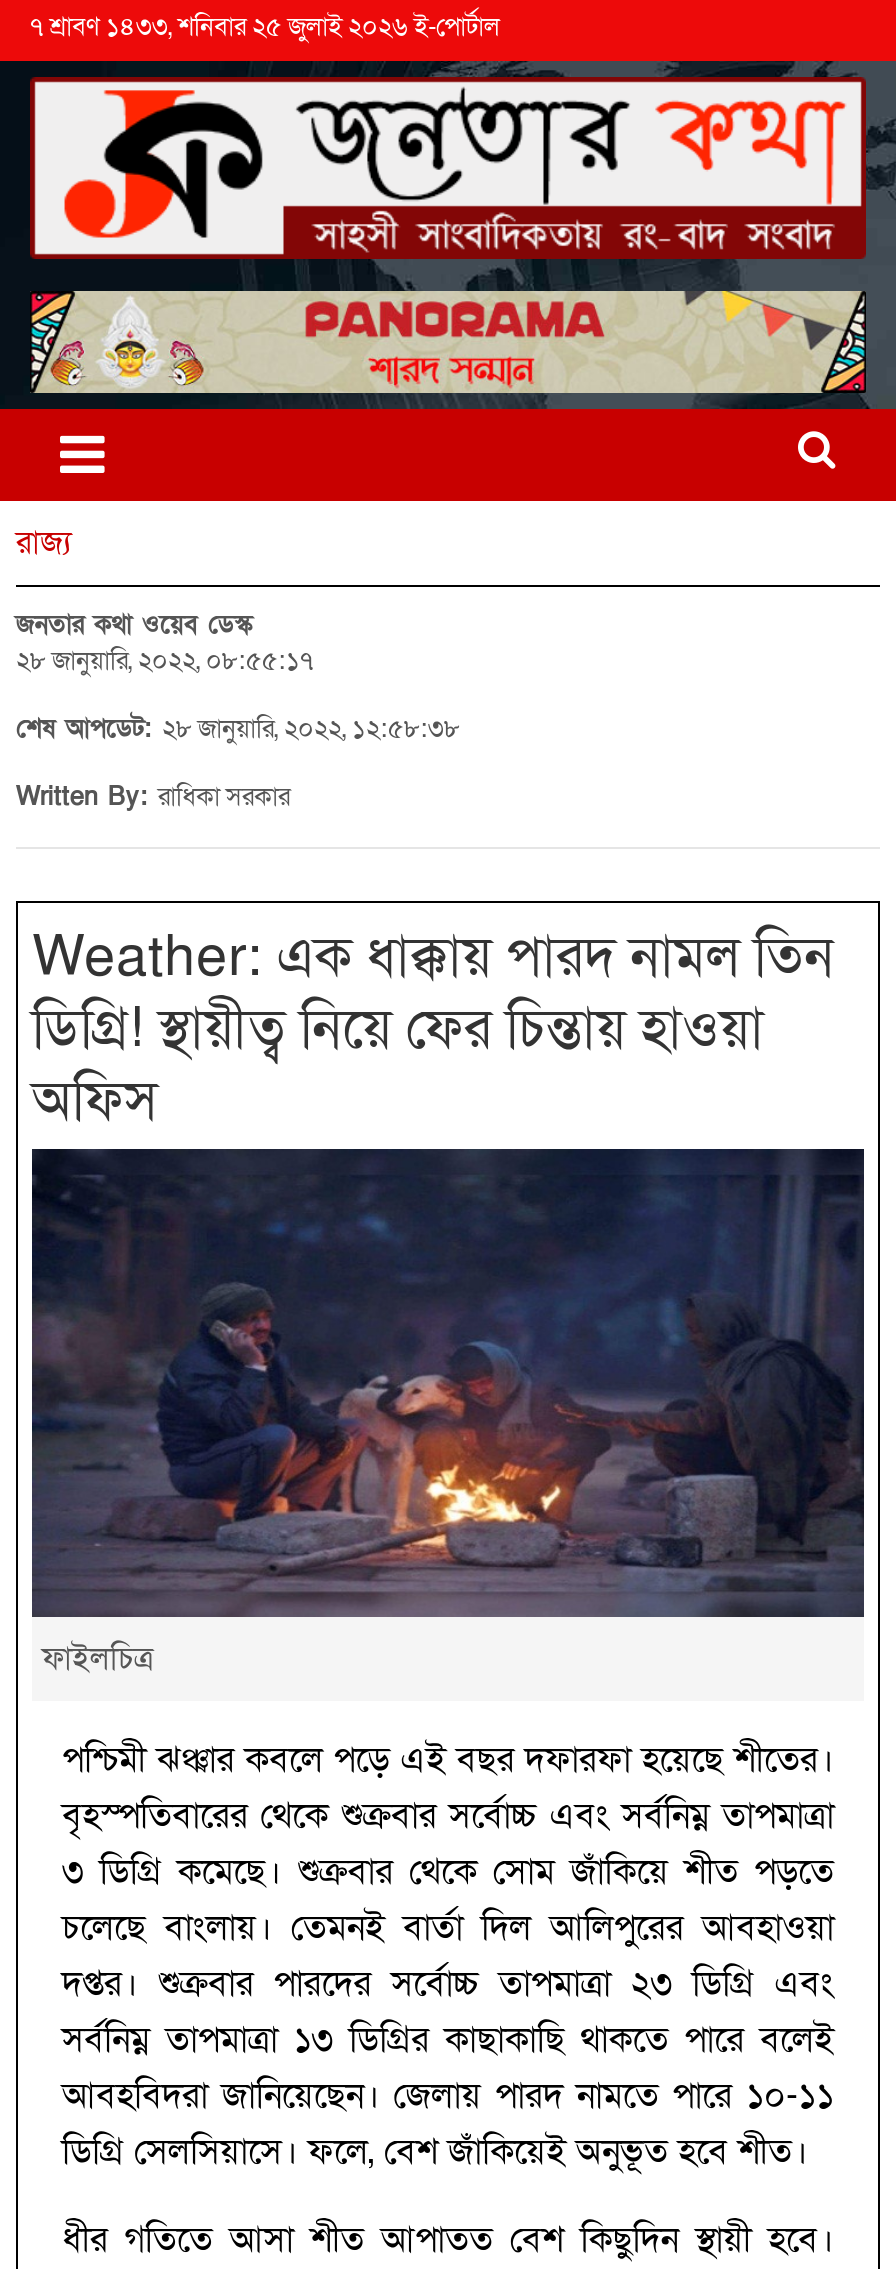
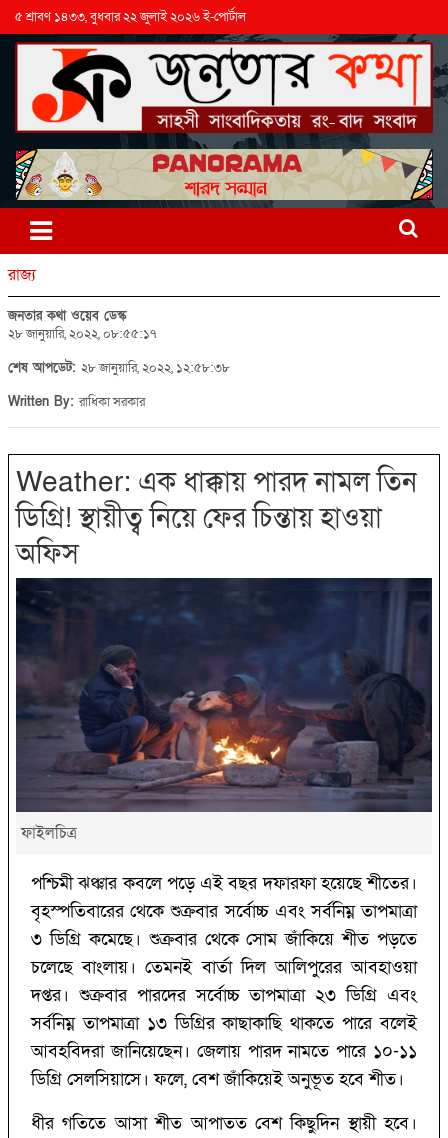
[30,9,500,45] ৭ শ্রাবণ ১৪৩৩, শনিবার ২৫ জুলাই ২০২৬ ই-পোর্টাল -> [15,8,246,26] ৫ শ্রাবণ ১৪৩৩, বুধবার ২২ জুলাই ২০২৬ ই-পোর্টাল

